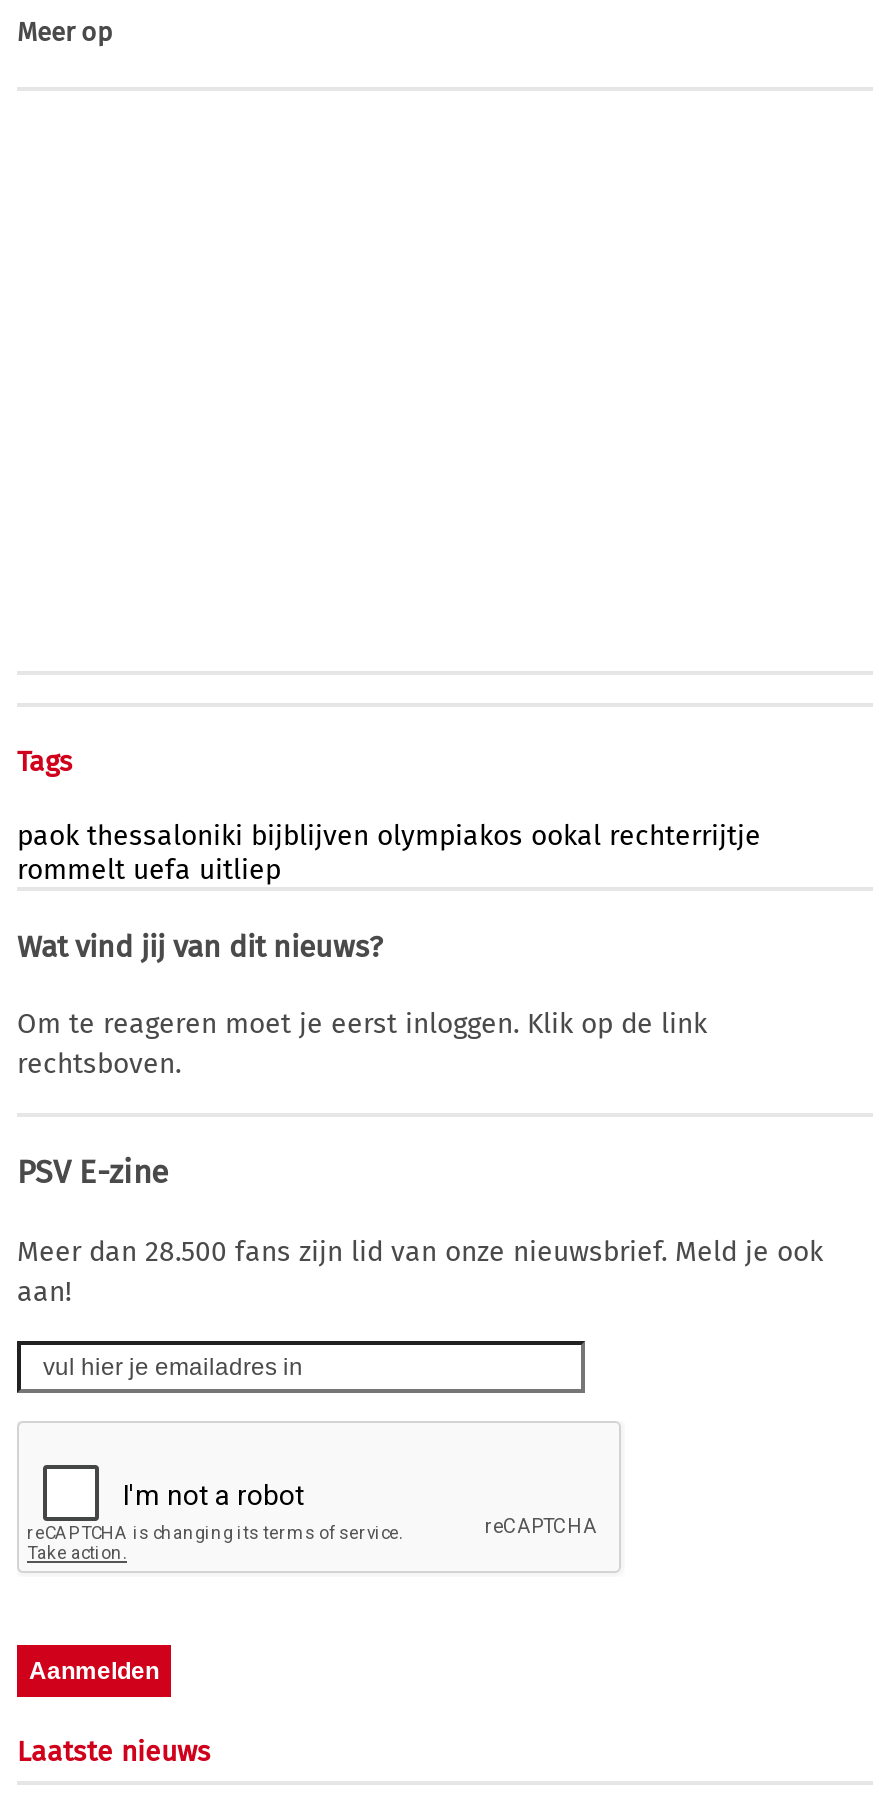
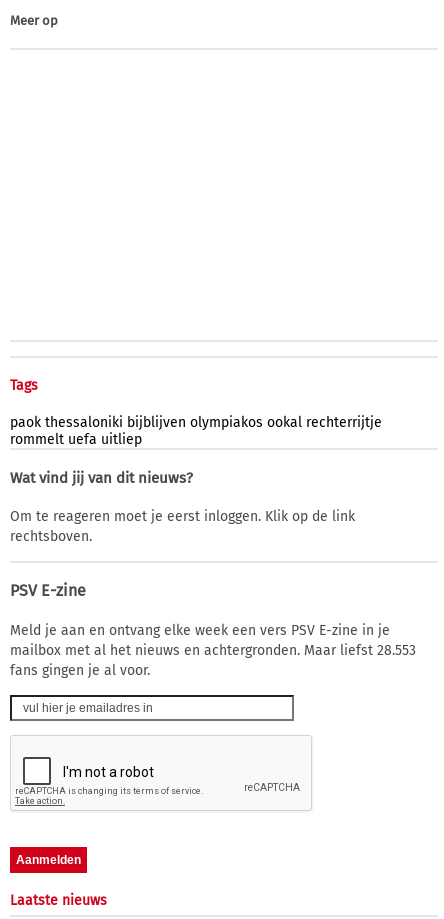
[17,1234,823,1308] Meer dan 28.500 fans zijn lid van onze nieuwsbrief. Meld je ook | aan! -> [10,622,416,679] Meld je aan en ontvang elke week een vers PSV E-zine in je | mailbox met al het nieuws en achtergronden. Maar liefst 28.553 | fans gingen je al voor.

